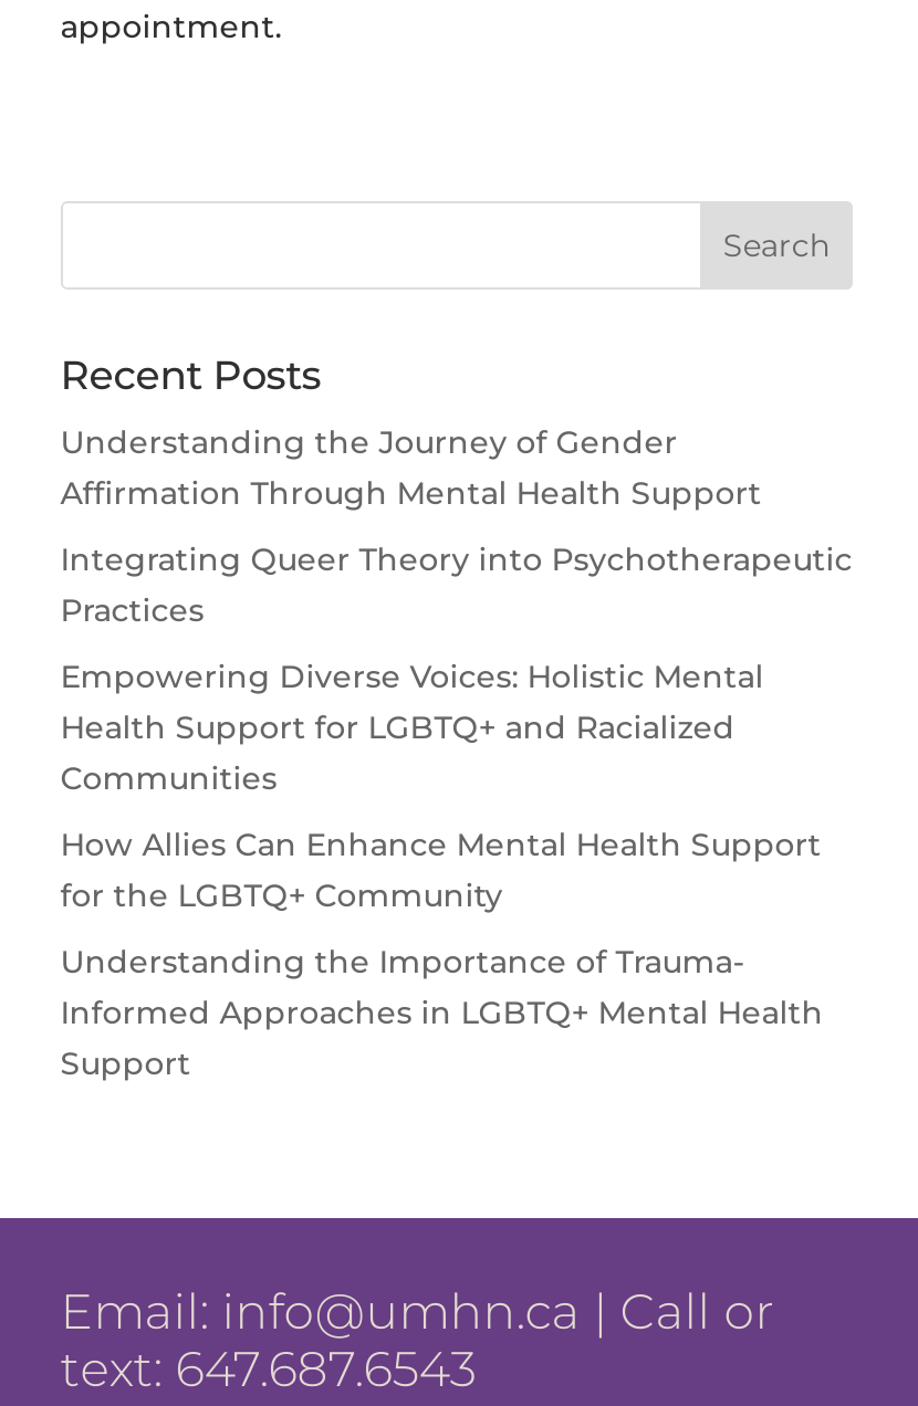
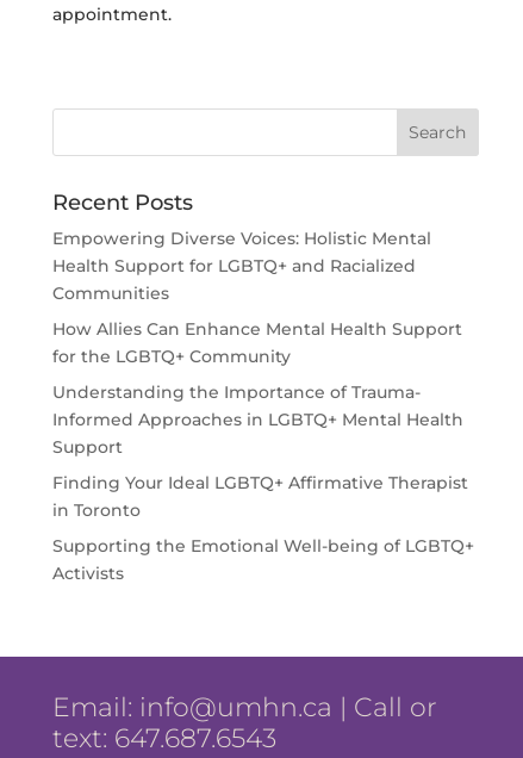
[60,423,852,631] Understanding the Journey of Gender | Affirmation Through Mental Health Support | Integrating Queer Theory into Psychotherapeutic | Practices -> none
moved [60,657,824,1084] -> [52,228,463,458]: Empowering Diverse Voices: Holistic Mental | Health Support for LGBTQ+ and Racialized | Communities | How Allies Can Enhance Mental Health Support | for the LGBTQ+ Community | Understanding the Importance of Trauma- | Informed Approaches in LGBTQ+ Mental Health | Support
none -> [52,472,474,584] Finding Your Ideal LGBTQ+ Affirmative Therapist | in Toronto | Supporting the Emotional Well-being of LGBTQ+ | Activists

